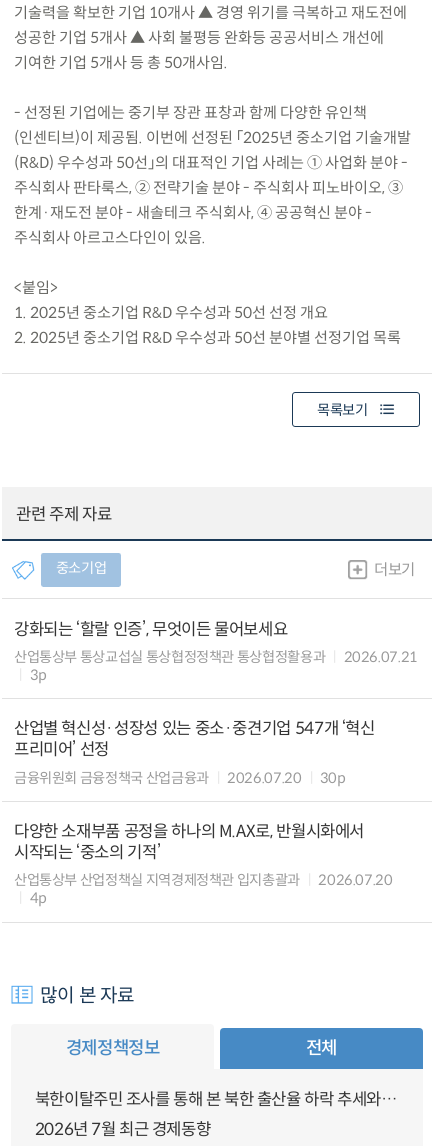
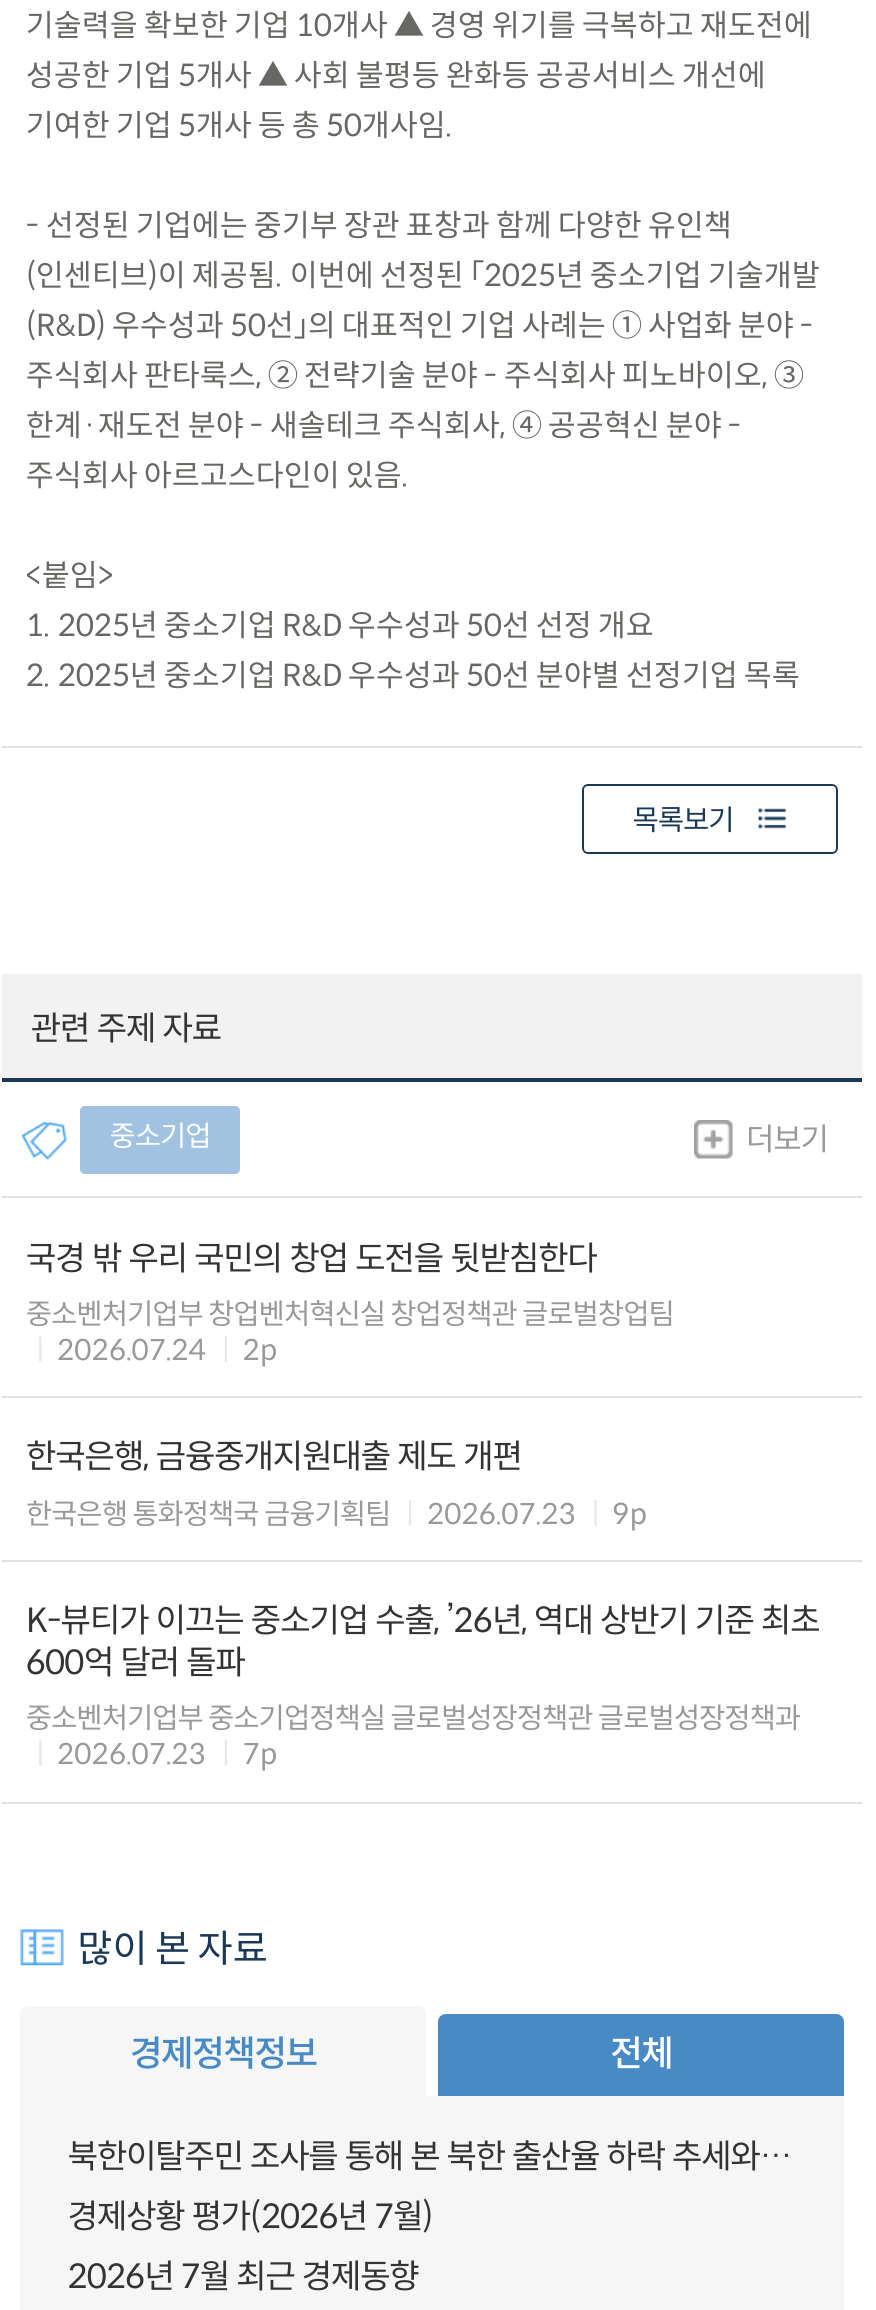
[14,619,418,684] 강화되는 ‘할랄 인증’, 무엇이든 물어보세요 | 산업통상부 통상교섭실 통상협정정책관 통상협정활용과 | 2026.07.21 | 3p -> [26,1237,674,1368] 국경 밖 우리 국민의 창업 도전을 뒷받침한다 | 중소벤처기업부 창업벤처혁신실 창업정책관 글로벌창업팀 | 2026.07.24 | 2p
[14,718,375,787] 산업별 혁신성·성장성 있는 중소·중견기업 547개 ‘혁신 | 프리미어’ 선정 | 금융위원회 금융정책국 산업금융과 | 2026.07.20 | 30p -> [26,1437,647,1531] 한국은행, 금융중개지원대출 제도 개편 | 한국은행 통화정책국 금융기획팀 | 2026.07.23 | 9p
[14,821,393,907] 다양한 소재부품 공정을 하나의 M.AX로, 반월시화에서 | 시작되는 ‘중소의 기적’ | 산업통상부 산업정책실 지역경제정책관 입지총괄과 | 2026.07.20 | 4p -> [26,1600,819,1773] K-뷰티가 이끄는 중소기업 수출, ’26년, 역대 상반기 기준 최초 | 600억 달러 돌파 | 중소벤처기업부 중소기업정책실 글로벌성장정책관 글로벌성장정책과 | 2026.07.23 | 7p
moved [40,982,337,1059] -> [77,1923,672,2076]: 많이 본 자료 | 경제정책정보 | 전체
none -> [68,2196,433,2238] 경제상황 평가(2026년 7월)

